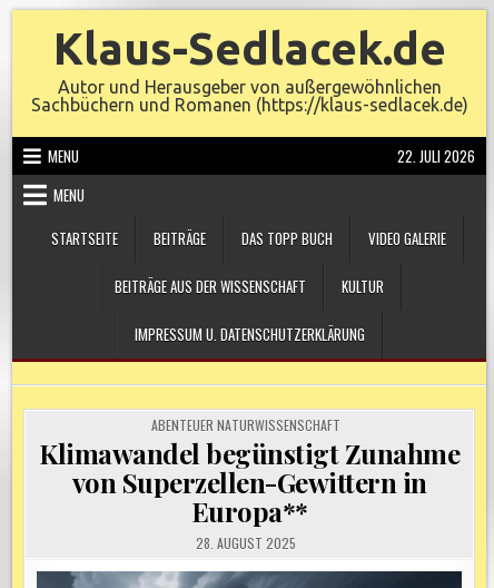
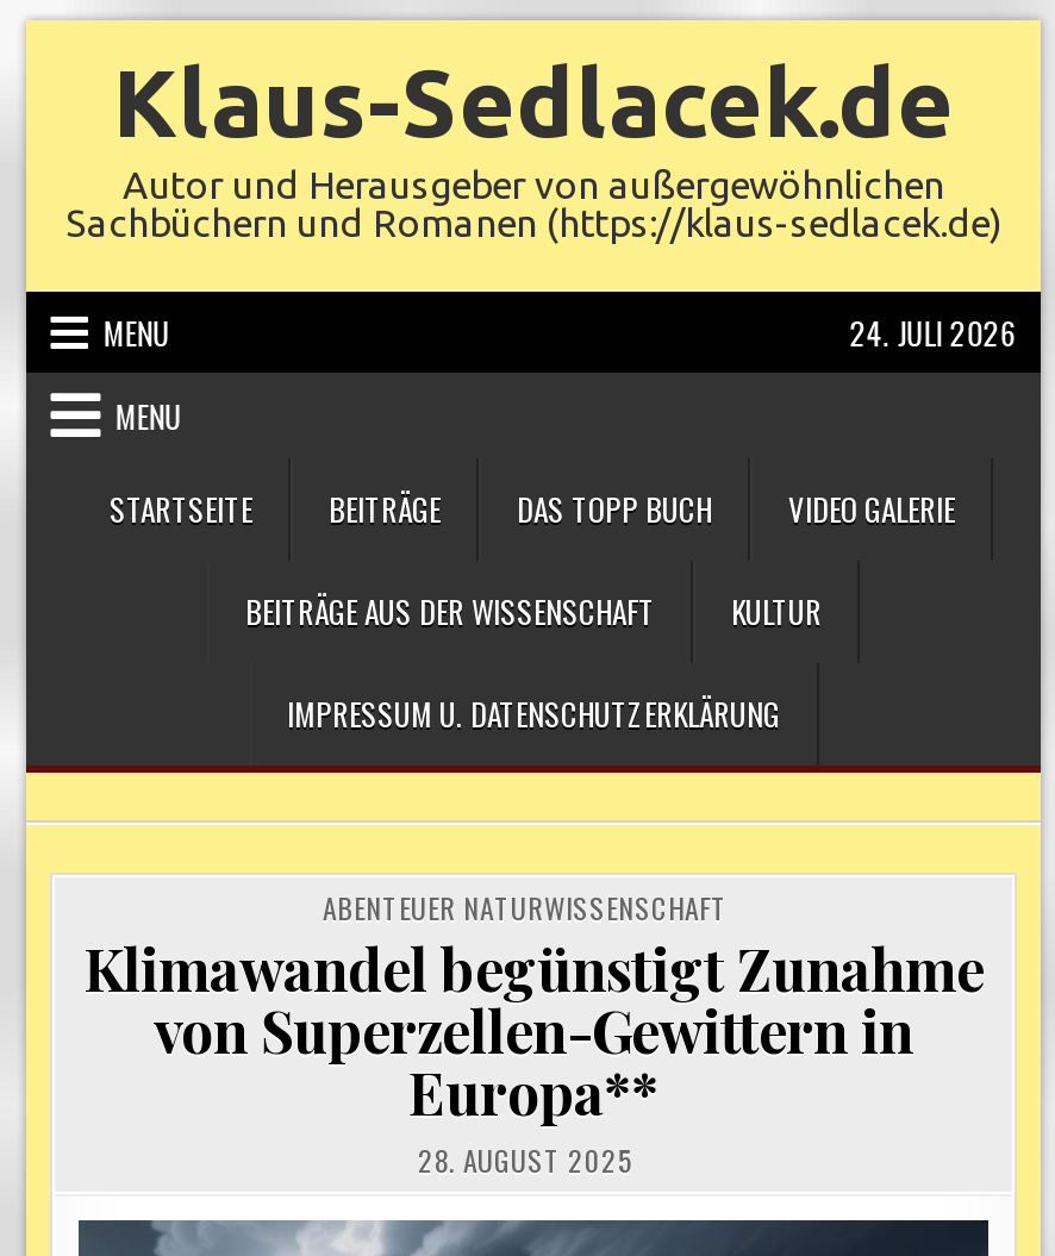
[397,145,475,167] 22. JULI 2026 -> [850,309,1016,356] 24. JULI 2026

